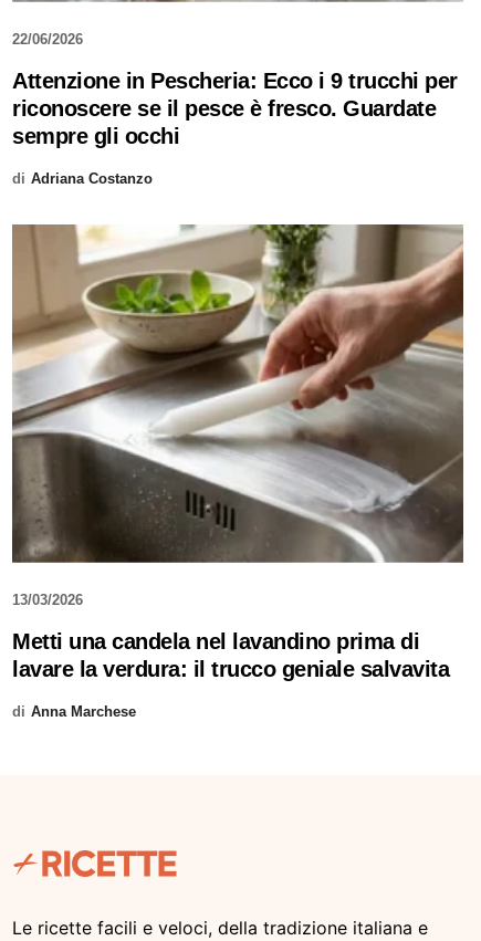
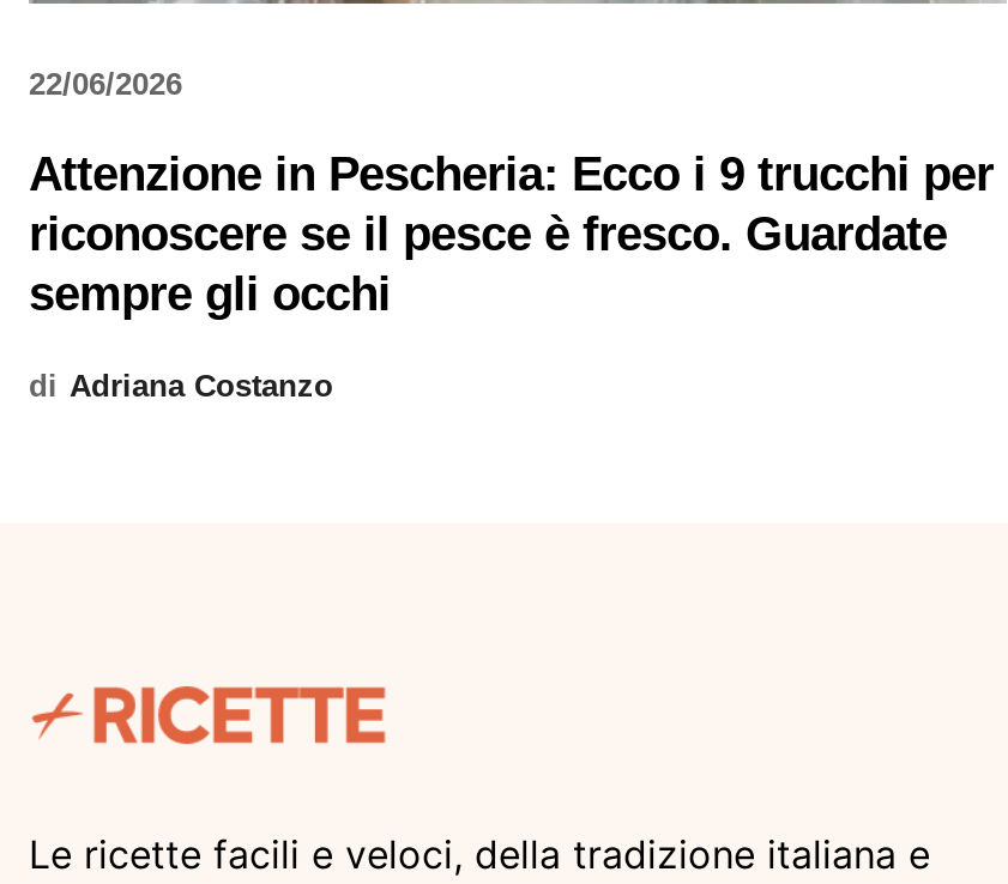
[11,223,464,720] [image] | 13/03/2026 | Metti una candela nel lavandino prima di | lavare la verdura: il trucco geniale salvavita | di Anna Marchese -> none

